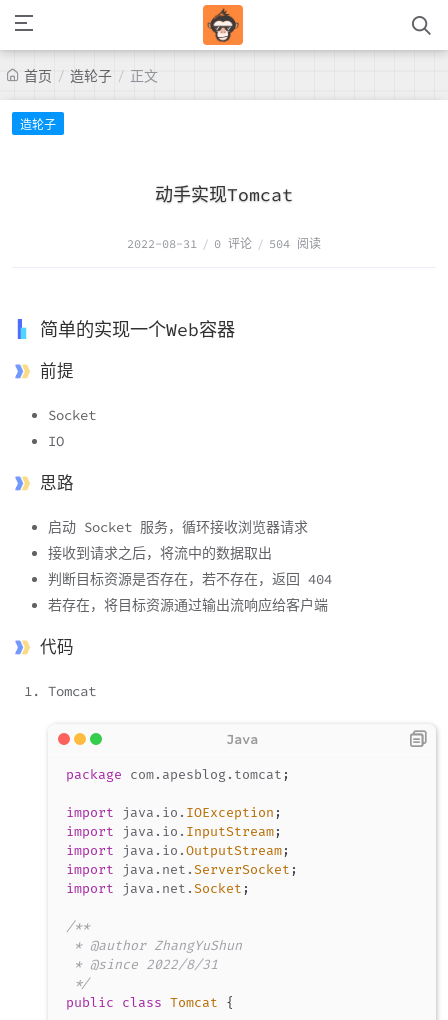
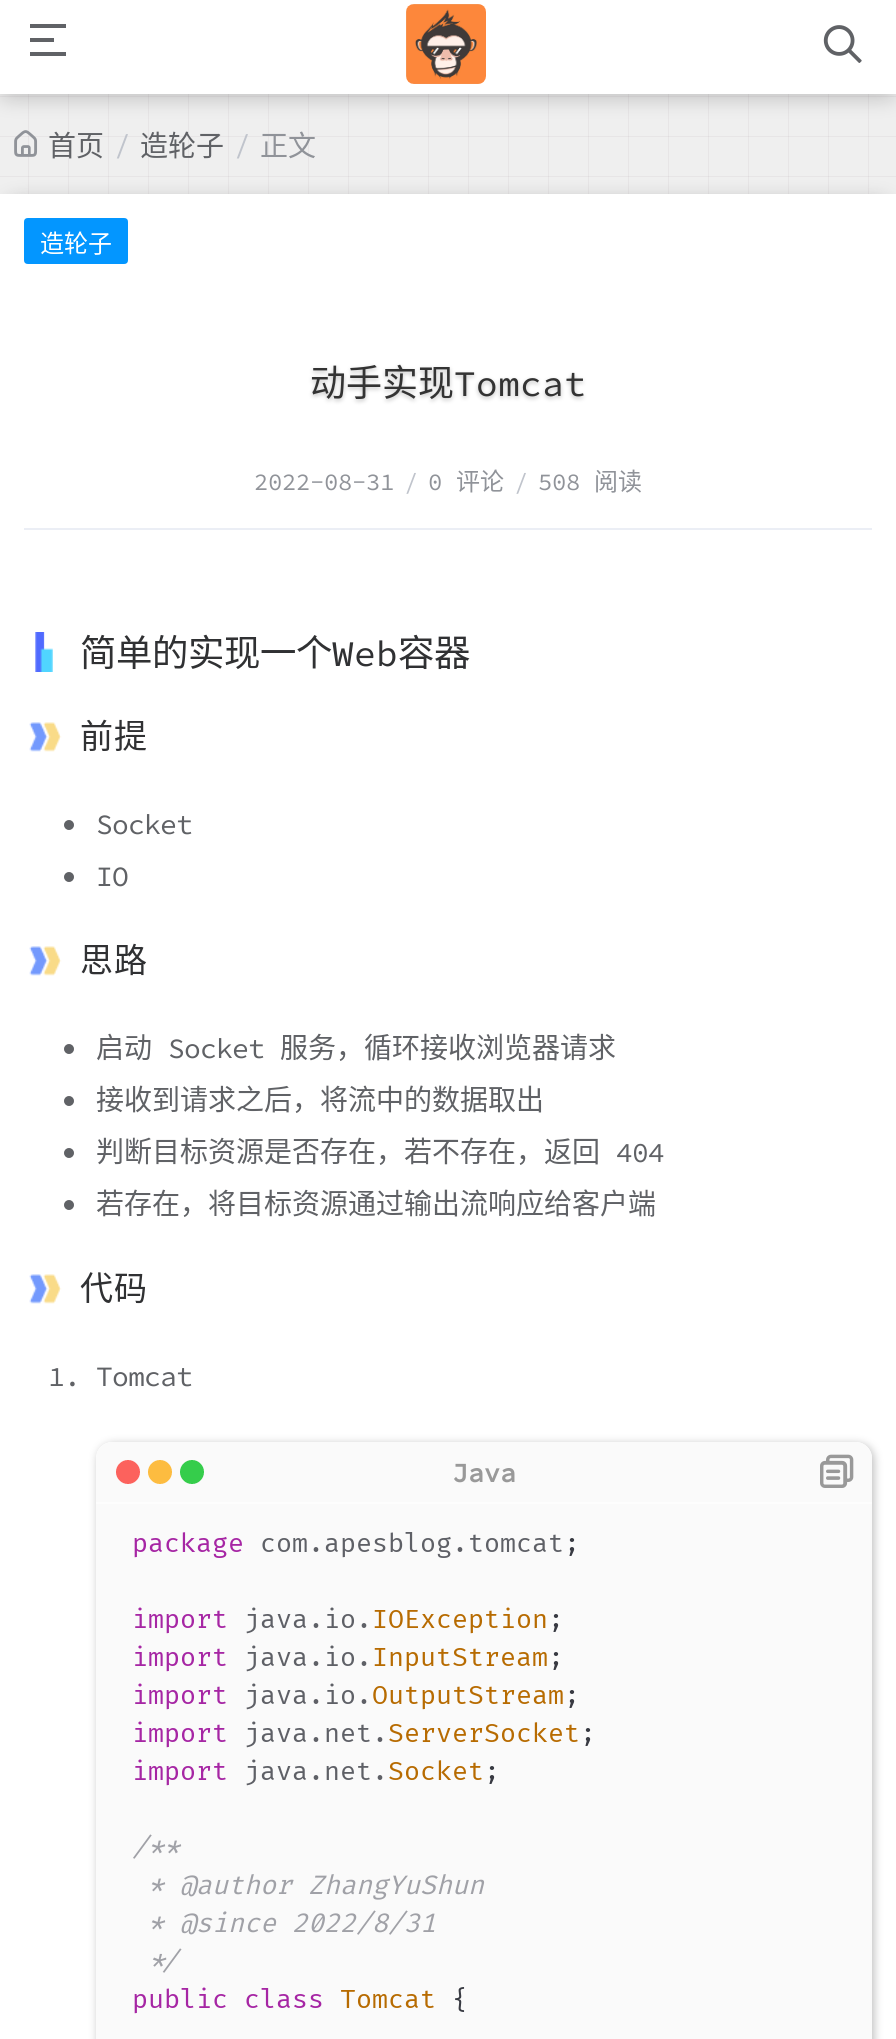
[127,236,321,251] 2022-08-31 / 0 评论 / 504 阅读 -> [254,466,642,496] 2022-08-31 / 0 评论 / 508 阅读

